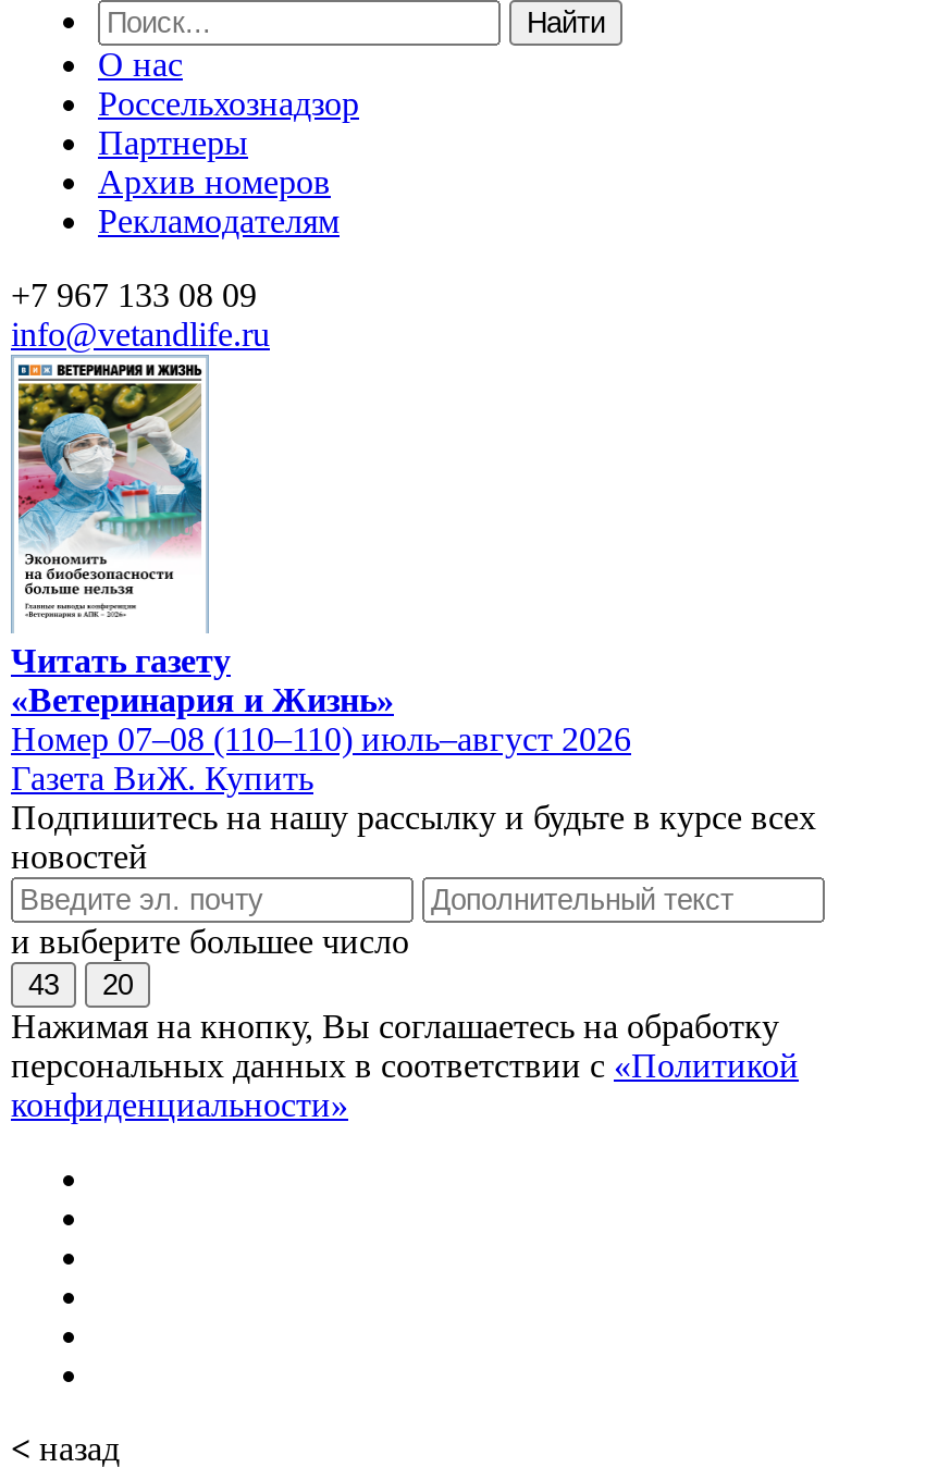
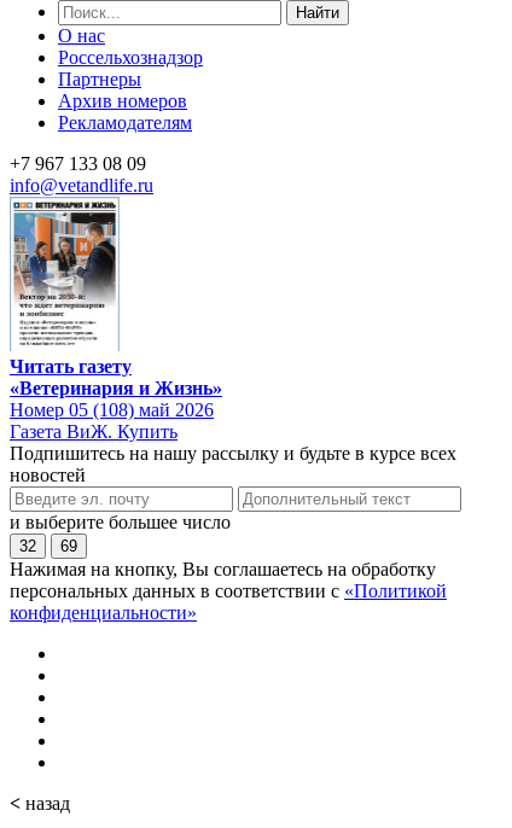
[15,381,202,622] [image] -> [13,211,117,346] [image]
[11,720,631,757] Номер 07–08 (110–110) июль–август 2026 -> [10,399,214,420] Номер 05 (108) май 2026
[28,968,59,1000] 43 -> [19,537,36,555] 32
[102,968,133,1000] 20 -> [60,537,77,555] 69

